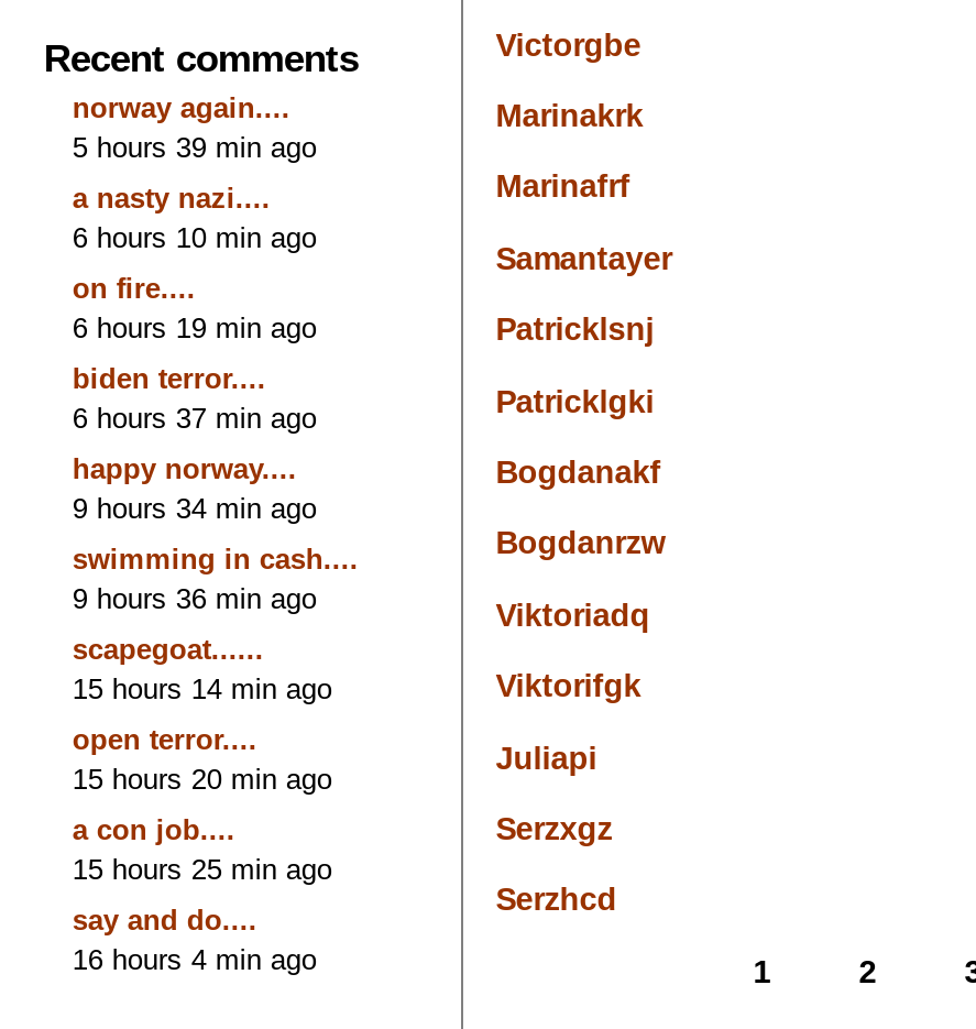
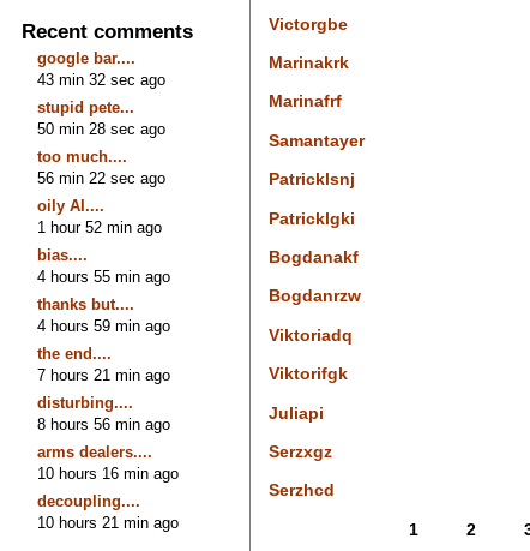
[72,90,317,163] norway again.... | 5 hours 39 min ago -> [38,49,166,88] google bar.... | 43 min 32 sec ago
[72,180,317,253] a nasty nazi.... | 6 hours 10 min ago -> [38,98,166,137] stupid pete... | 50 min 28 sec ago
[72,271,317,343] on fire.... | 6 hours 19 min ago -> [38,147,166,187] too much.... | 56 min 22 sec ago
[72,361,317,434] biden terror.... | 6 hours 37 min ago -> [38,196,162,236] oily AI.... | 1 hour 52 min ago
[72,451,317,524] happy norway.... | 9 hours 34 min ago -> [38,245,171,285] bias.... | 4 hours 55 min ago
[72,541,358,614] swimming in cash.... | 9 hours 36 min ago -> [38,295,171,334] thanks but.... | 4 hours 59 min ago
[72,632,332,704] scapegoat...... | 15 hours 14 min ago -> [38,344,171,384] the end.... | 7 hours 21 min ago
[72,722,332,795] open terror.... | 15 hours 20 min ago -> [38,393,171,433] disturbing.... | 8 hours 56 min ago
[72,812,332,885] a con job.... | 15 hours 25 min ago -> [38,442,179,482] arms dealers.... | 10 hours 16 min ago
[72,902,317,975] say and do.... | 16 hours 4 min ago -> [38,492,179,531] decoupling.... | 10 hours 21 min ago

